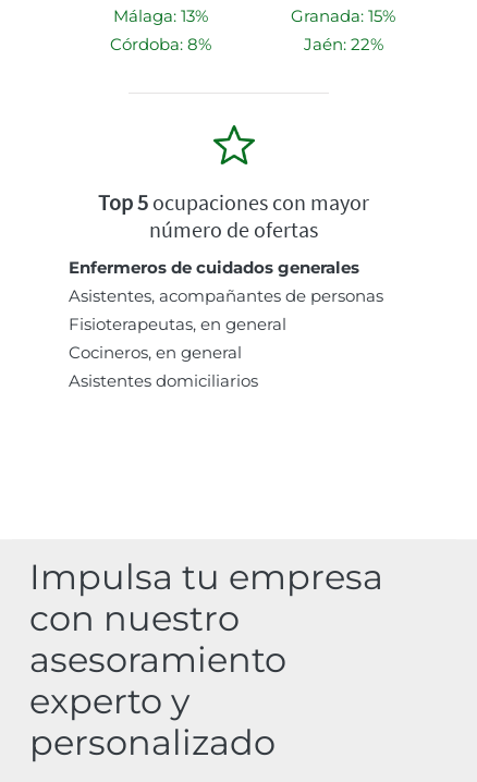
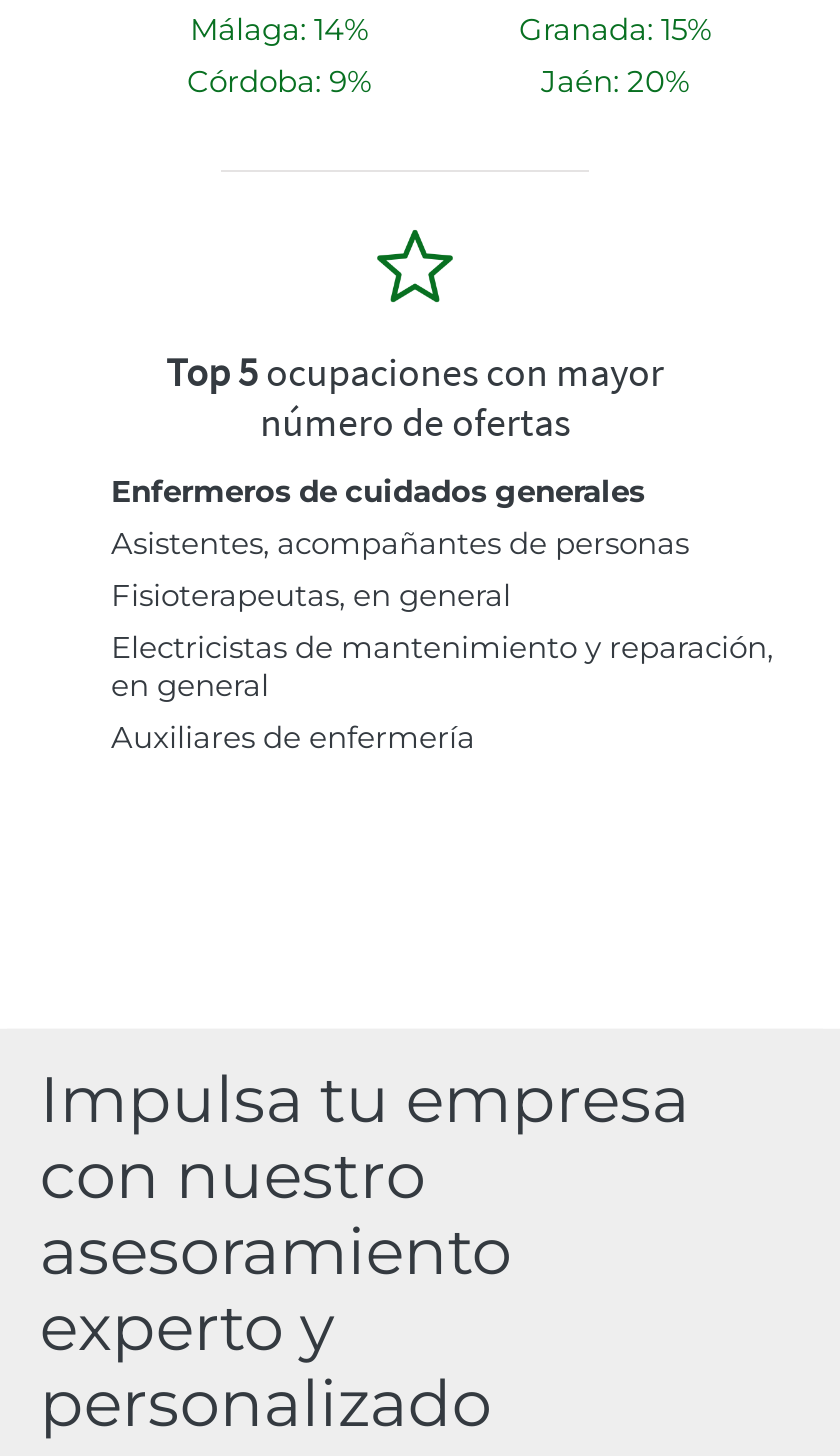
[113,6,207,26] Málaga: 13% -> [190,10,368,48] Málaga: 14%
[109,34,211,55] Córdoba: 8% -> [187,62,371,100] Córdoba: 9%
[303,34,383,55] Jaén: 22% -> [541,62,689,100] Jaén: 20%
[69,342,258,391] Cocineros, en general | Asistentes domiciliarios -> [111,628,773,756] Electricistas de mantenimiento y reparación, | en general | Auxiliares de enfermería

